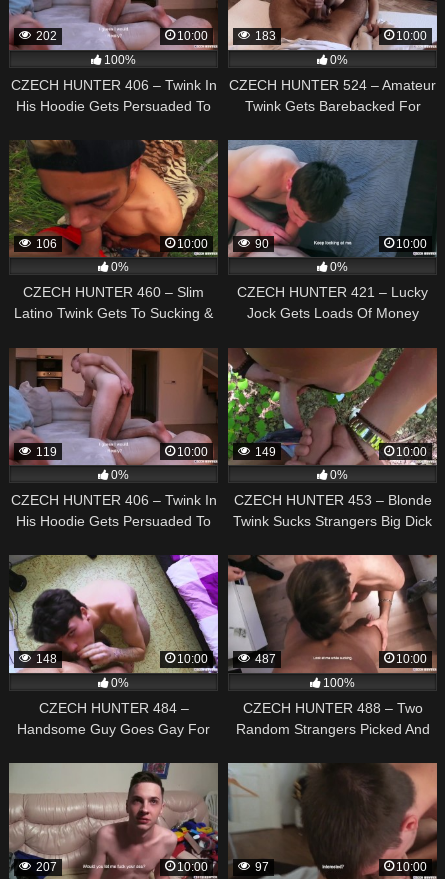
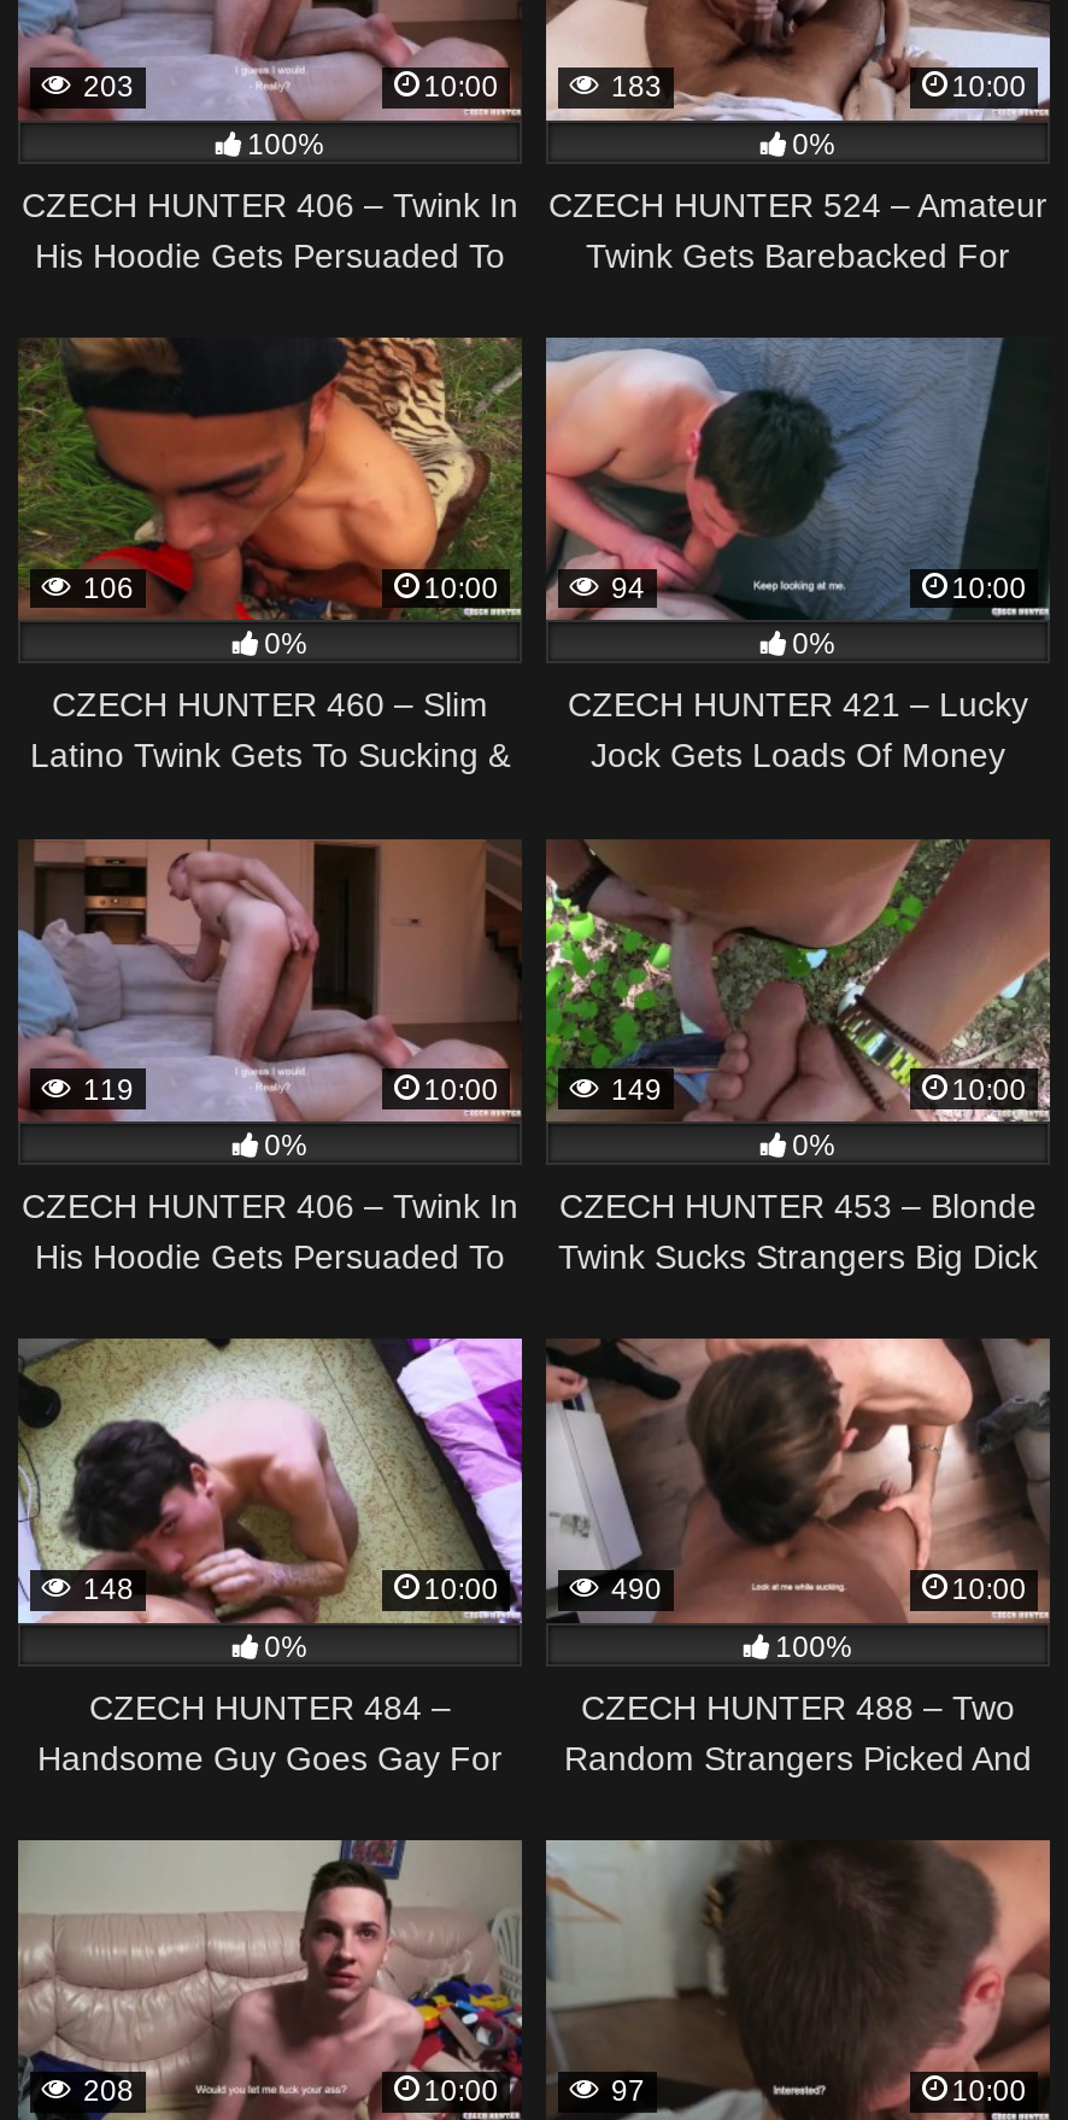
[33,29,57,43] 202 -> [76,71,134,105] 203
[252,237,269,251] 90 -> [604,572,645,606] 94
[252,652,276,666] 487 -> [604,1573,662,1607] 490
[33,860,57,874] 207 -> [76,2074,134,2108] 208

